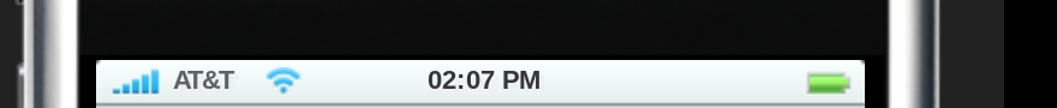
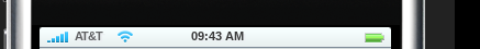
[428,65,541,94] 02:07 PM -> [191,29,244,42] 09:43 AM

